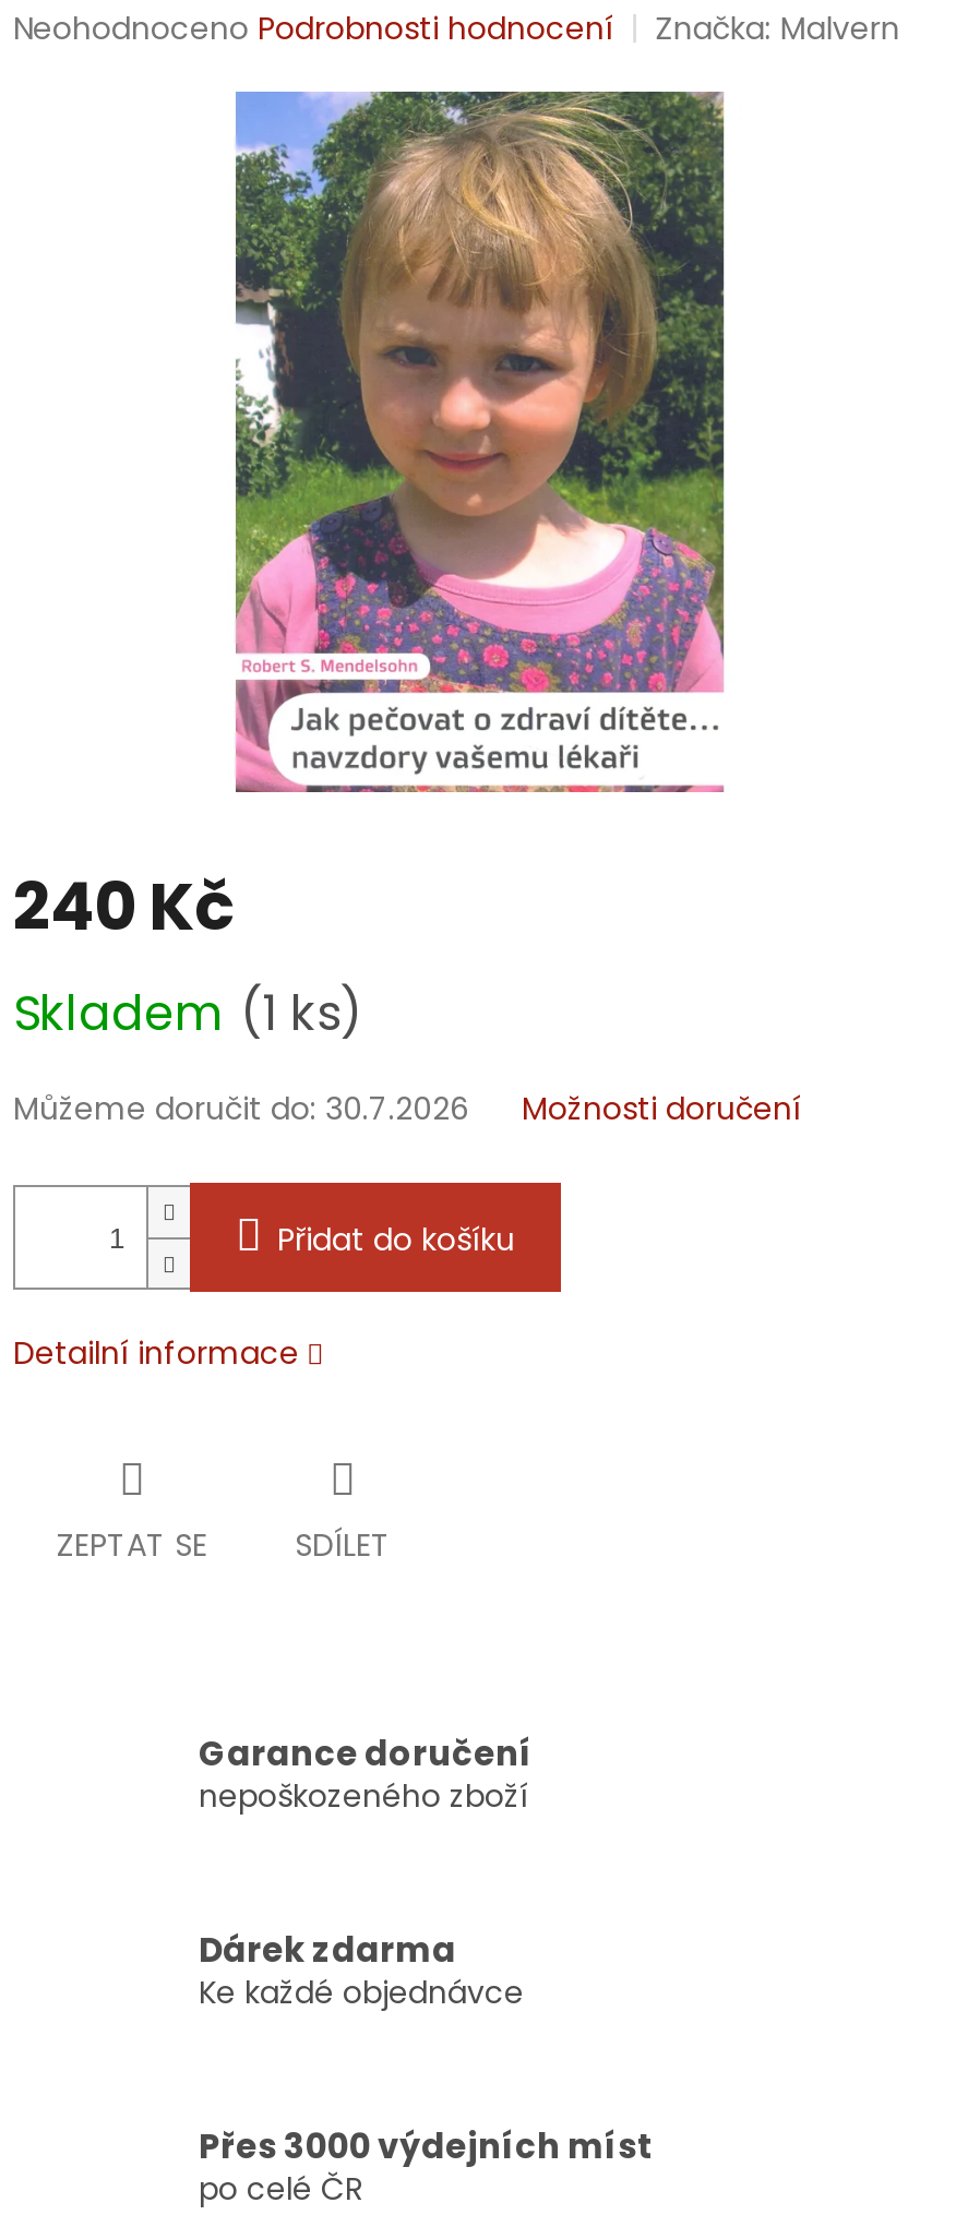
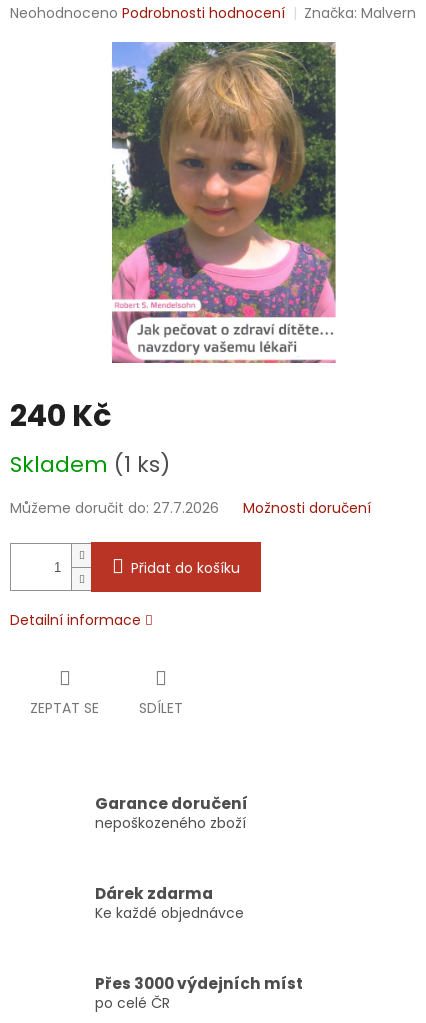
[13,1088,469,1131] Můžeme doručit do: 30.7.2026 -> [10,498,219,518] Můžeme doručit do: 27.7.2026

